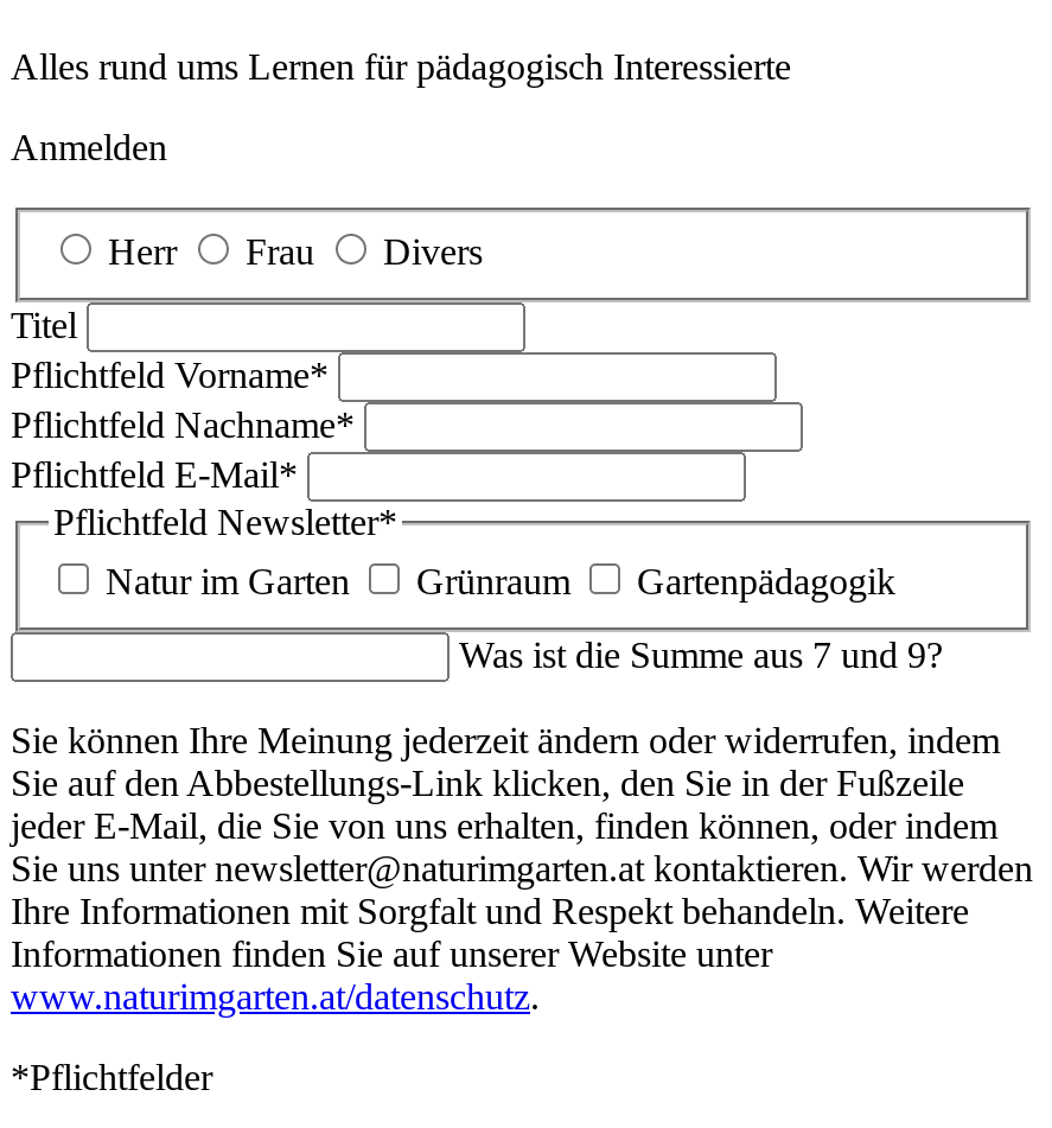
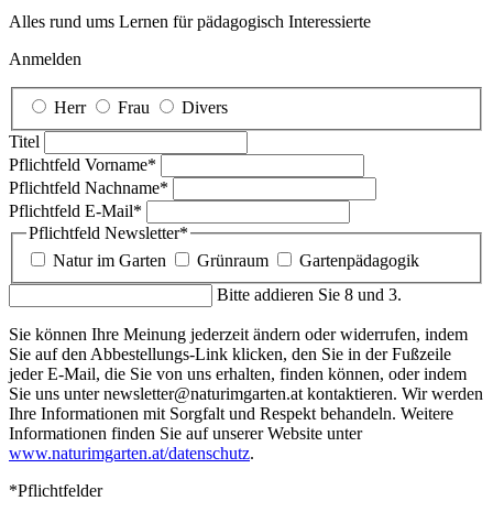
[459,635,943,675] Was ist die Summe aus 7 und 9? -> [217,285,402,304] Bitte addieren Sie 8 und 3.

